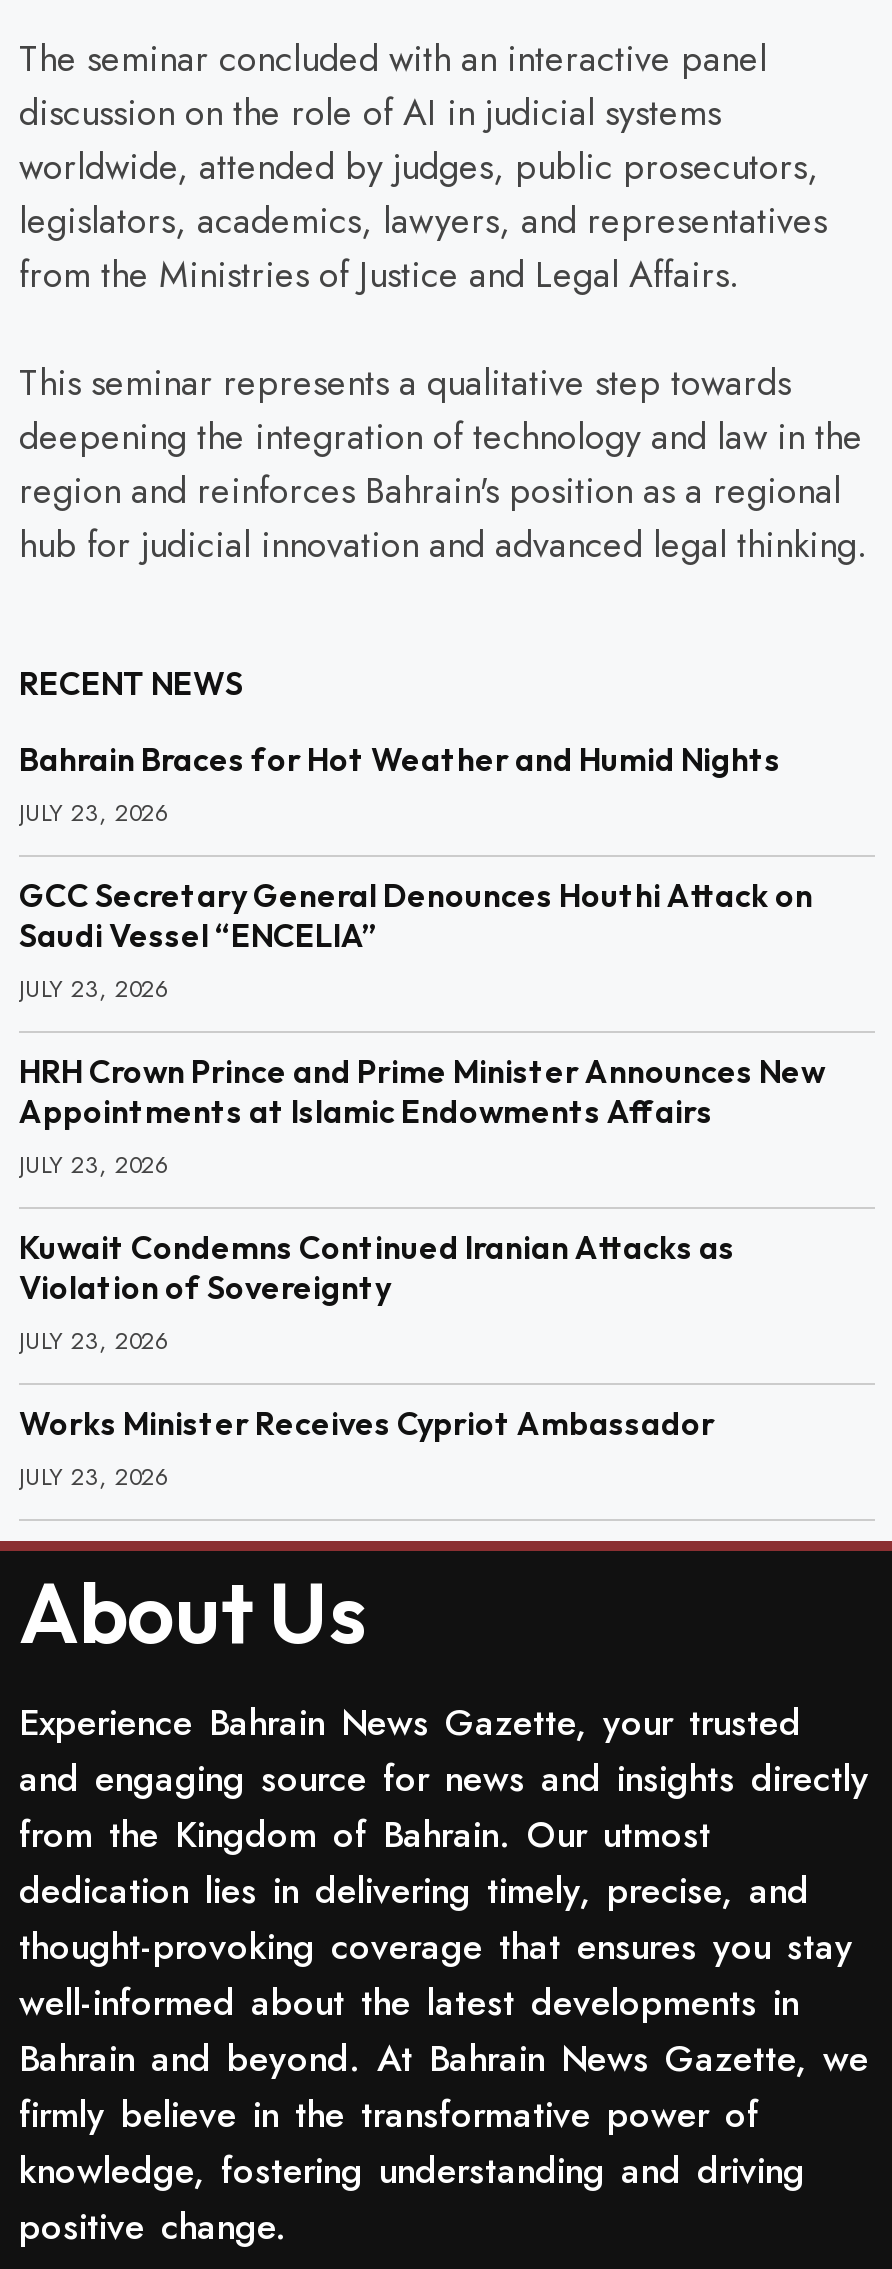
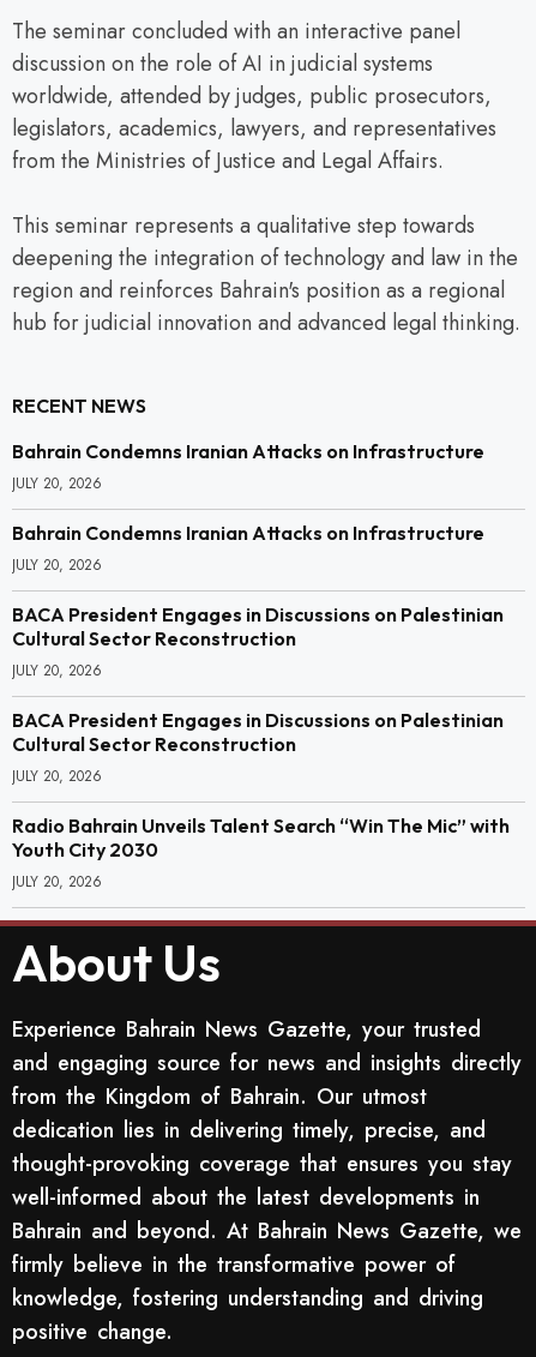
[19,739,781,831] Bahrain Braces for Hot Weather and Humid Nights | JULY 23, 2026 -> [12,439,484,494] Bahrain Condemns Iranian Attacks on Infrastructure | JULY 20, 2026
[19,875,813,1007] GCC Secretary General Denounces Houthi Attack on | Saudi Vessel “ENCELIA” | JULY 23, 2026 -> [12,521,484,576] Bahrain Condemns Iranian Attacks on Infrastructure | JULY 20, 2026
[19,1051,825,1183] HRH Crown Prince and Prime Minister Announces New | Appointments at Islamic Endowments Affairs | JULY 23, 2026 -> [12,602,504,682] BACA President Engages in Discussions on Palestinian | Cultural Sector Reconstruction | JULY 20, 2026
[19,1227,735,1359] Kuwait Condemns Continued Iranian Attacks as | Violation of Sovereignty | JULY 23, 2026 -> [12,708,504,787] BACA President Engages in Discussions on Palestinian | Cultural Sector Reconstruction | JULY 20, 2026
[19,1403,715,1495] Works Minister Receives Cypriot Ambassador | JULY 23, 2026 -> [12,814,510,893] Radio Bahrain Unveils Talent Search “Win The Mic” with | Youth City 2030 | JULY 20, 2026

